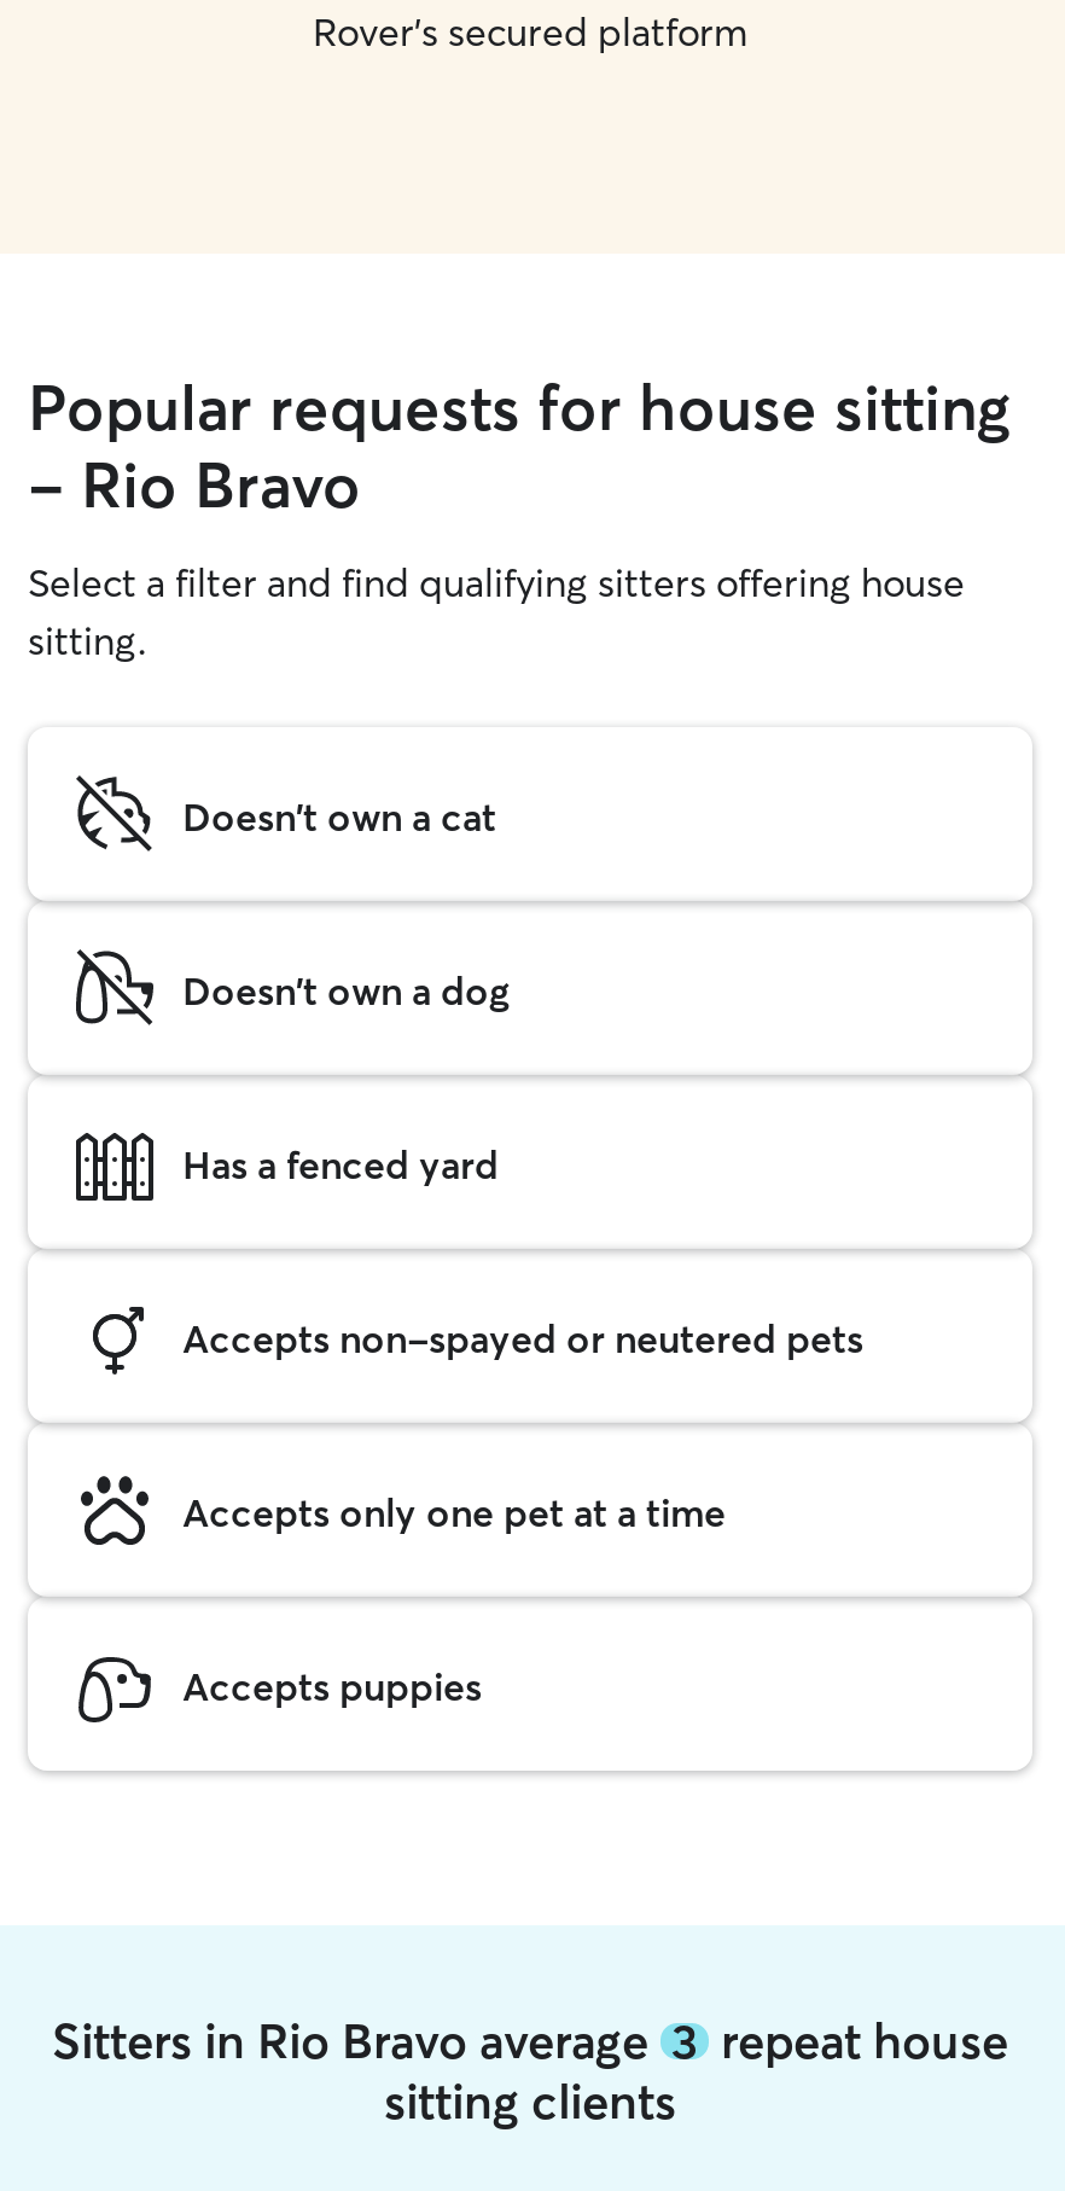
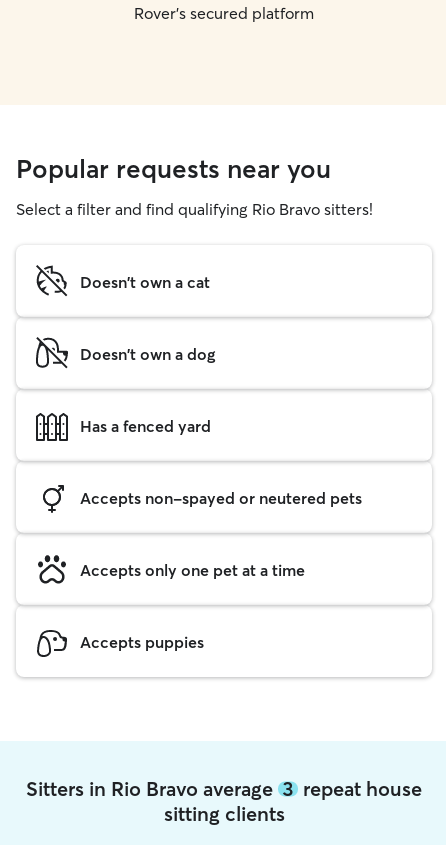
[28,370,1011,664] Popular requests for house sitting | - Rio Bravo | Select a filter and find qualifying sitters offering house | sitting. -> [16,153,373,219] Popular requests near you | Select a filter and find qualifying Rio Bravo sitters!

